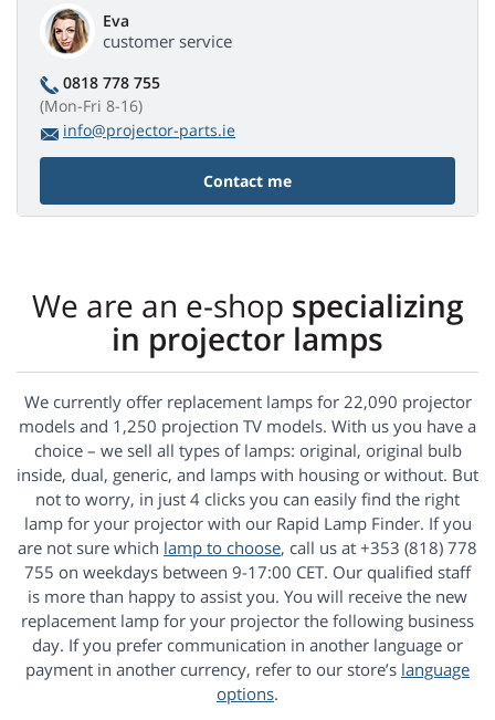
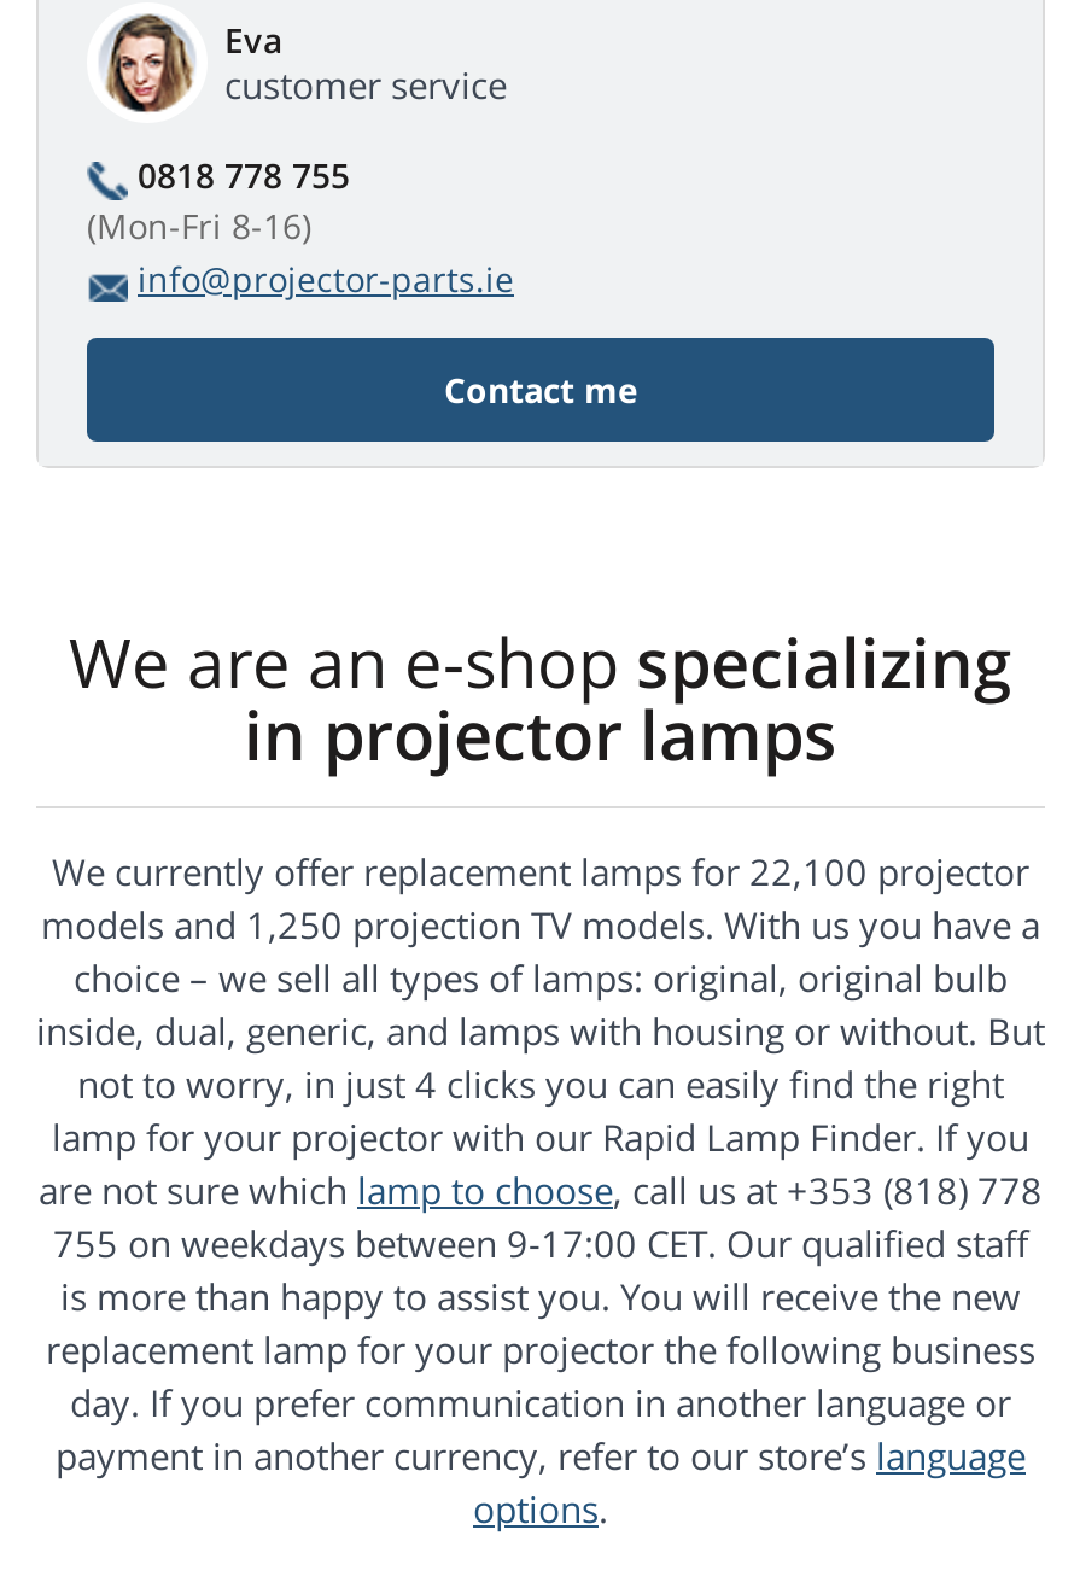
[24,390,471,413] We currently offer replacement lamps for 22,090 projector -> [52,847,1029,895] We currently offer replacement lamps for 22,100 projector

